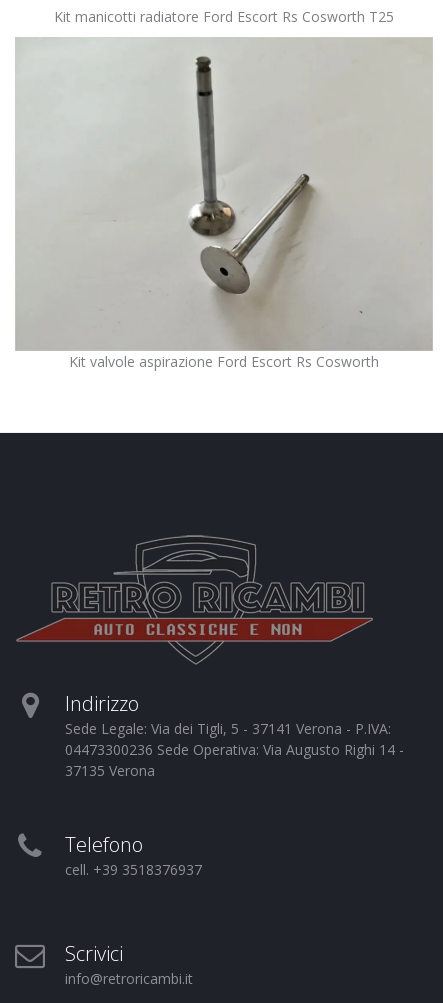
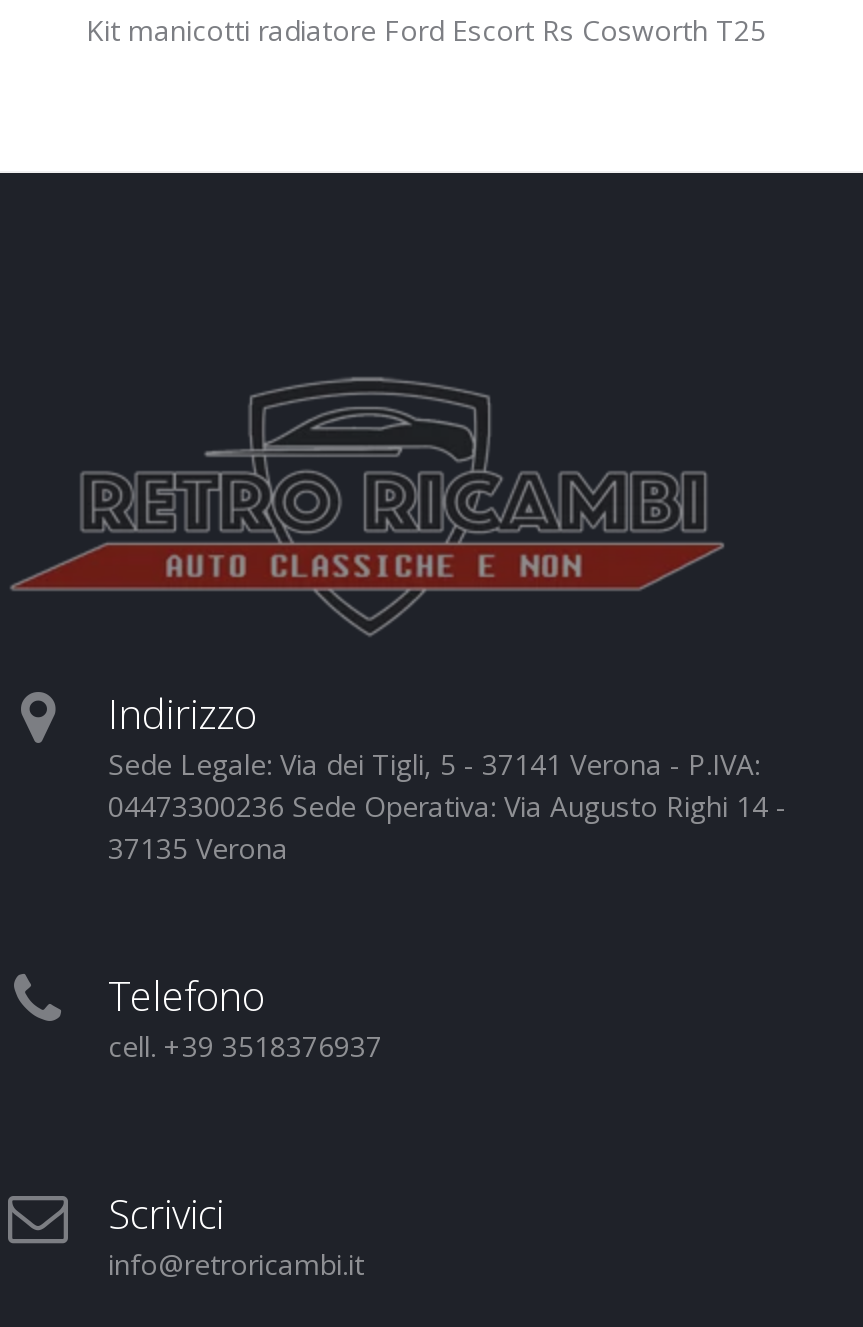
[15,37,433,371] [image] | Kit valvole aspirazione Ford Escort Rs Cosworth -> none

